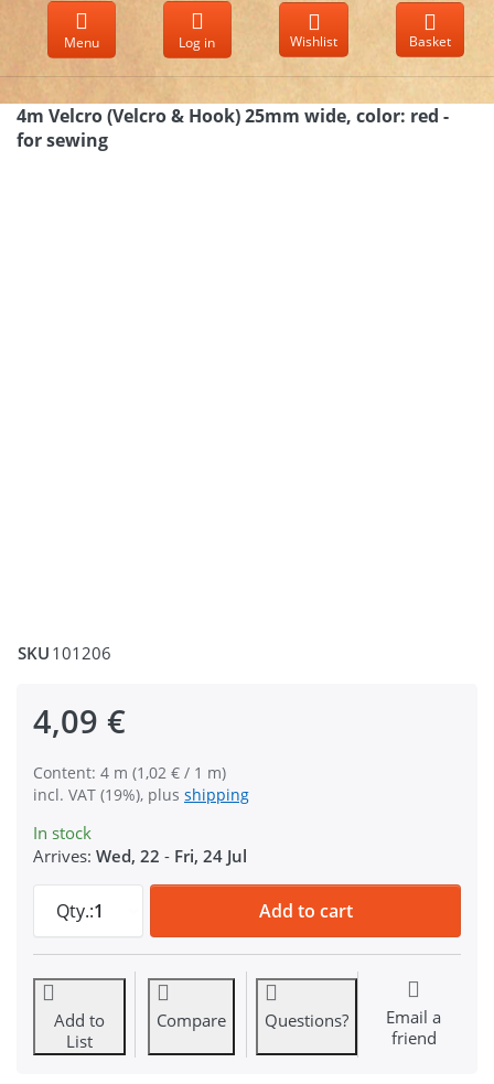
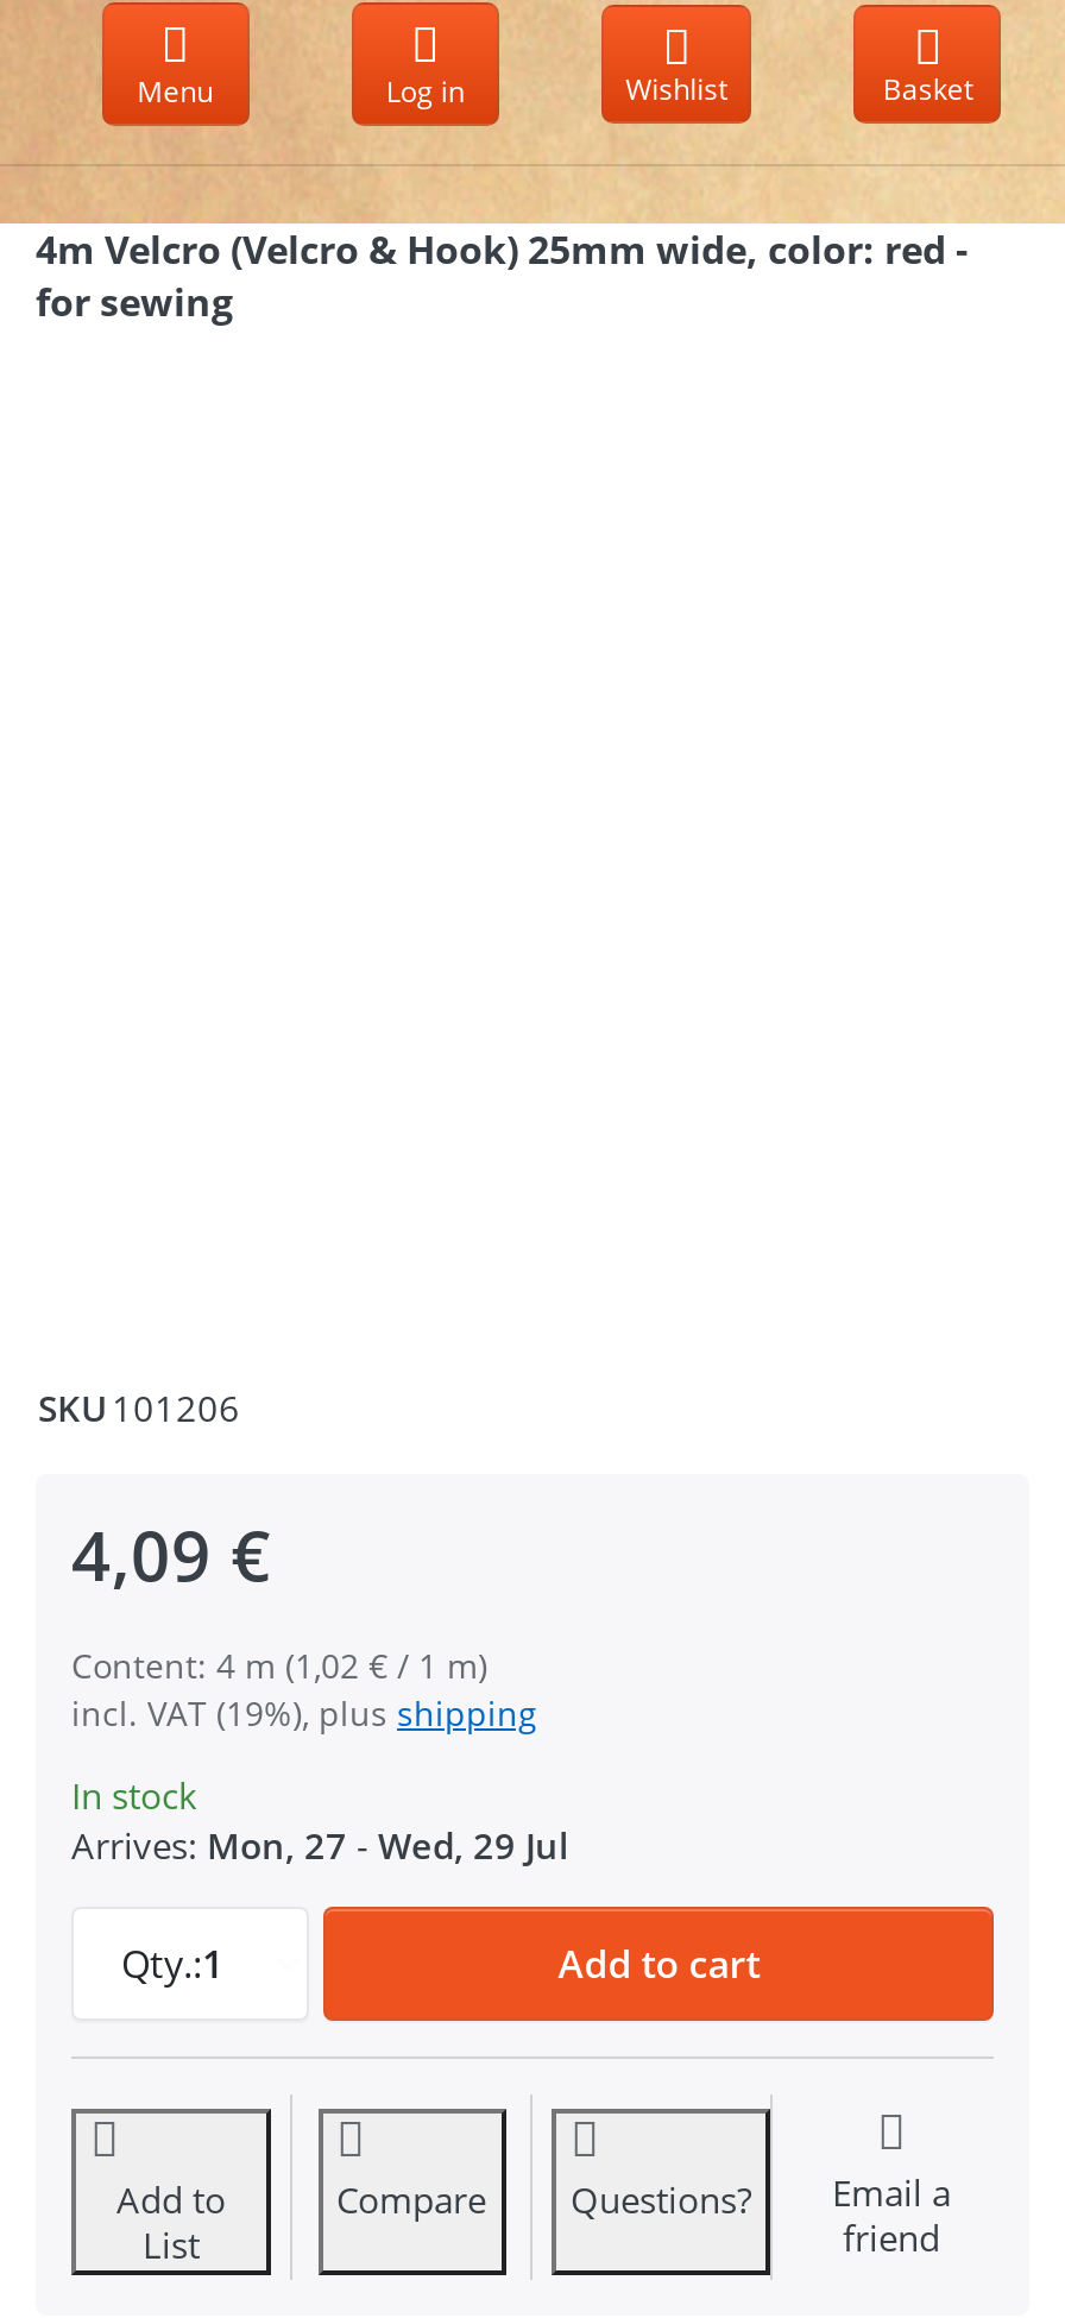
[33,845,247,867] Arrives: Wed, 22 - Fri, 24 Jul -> [71,1822,568,1869] Arrives: Mon, 27 - Wed, 29 Jul

